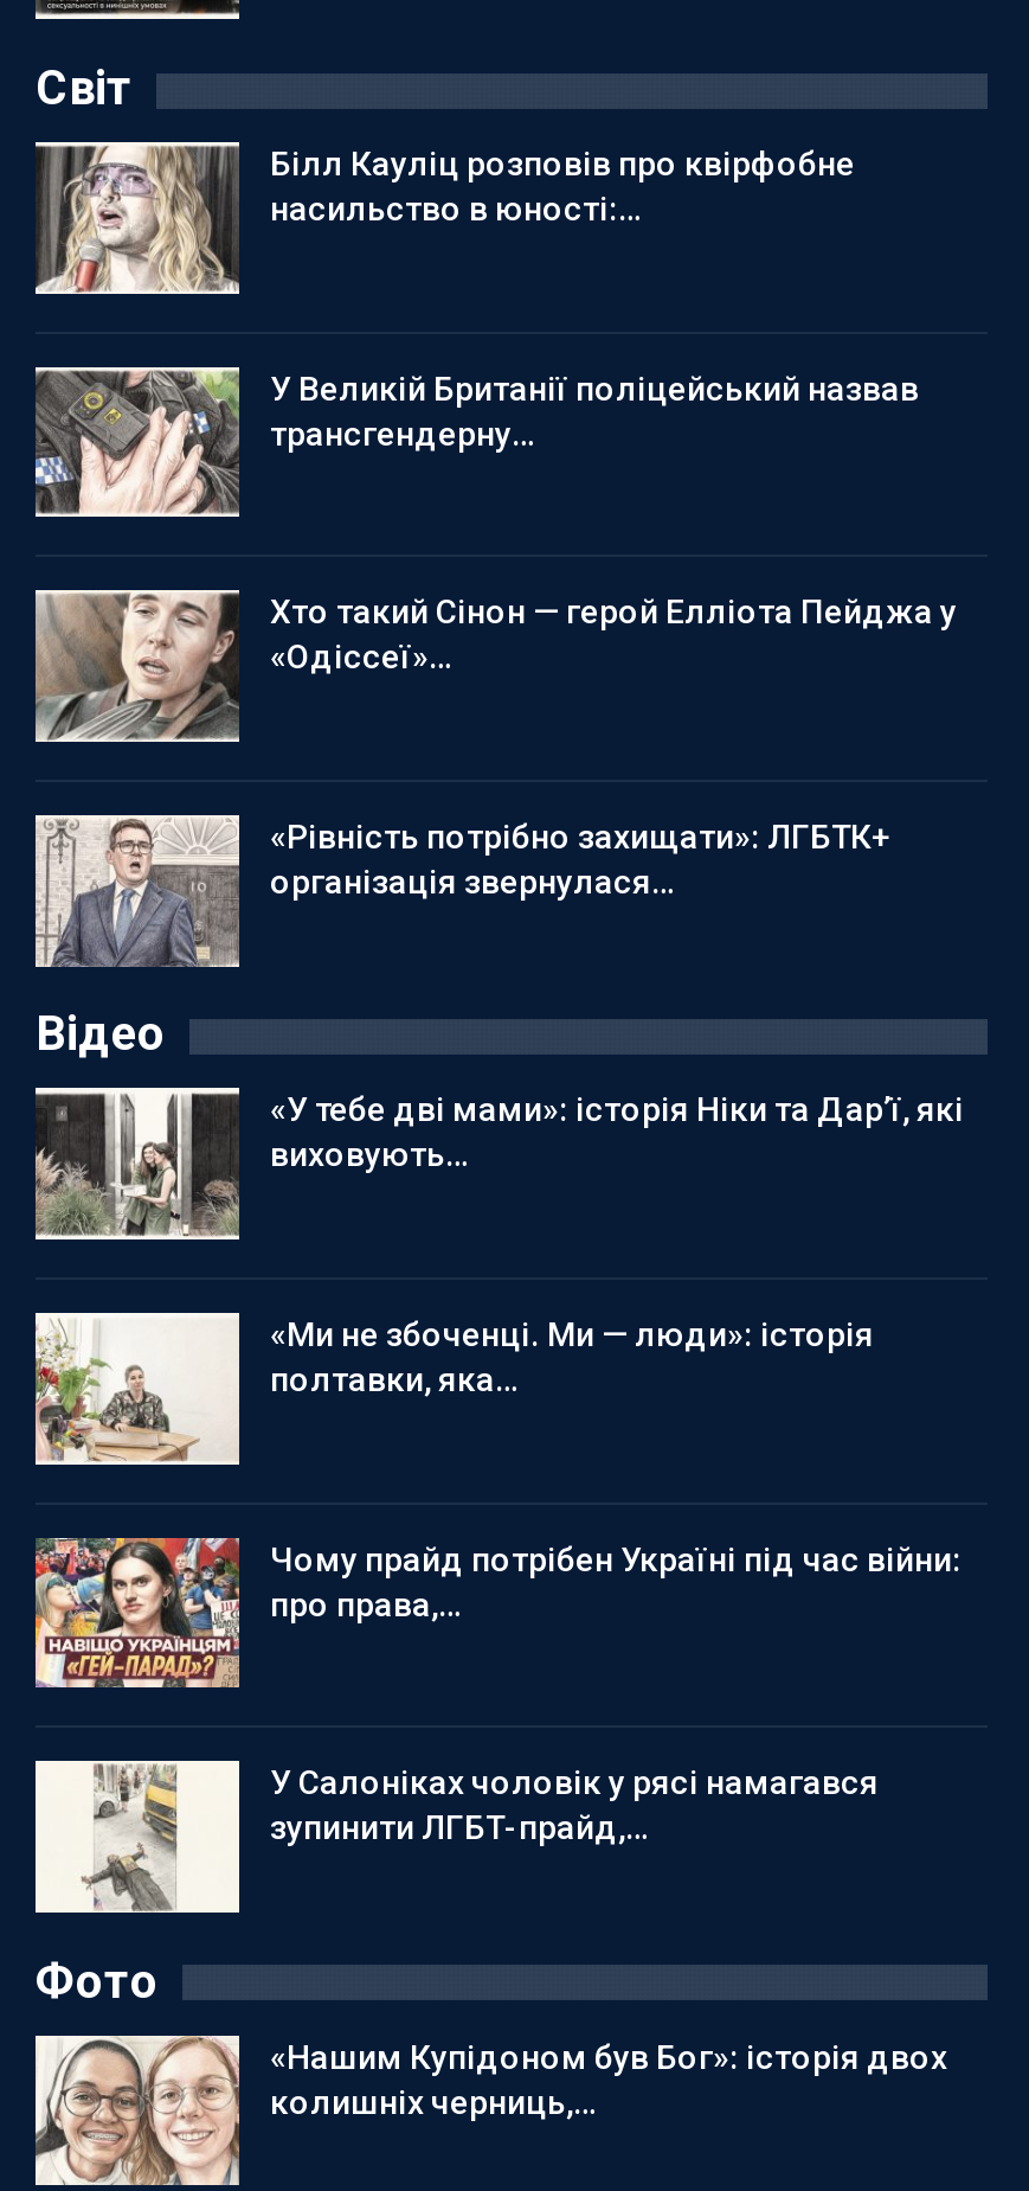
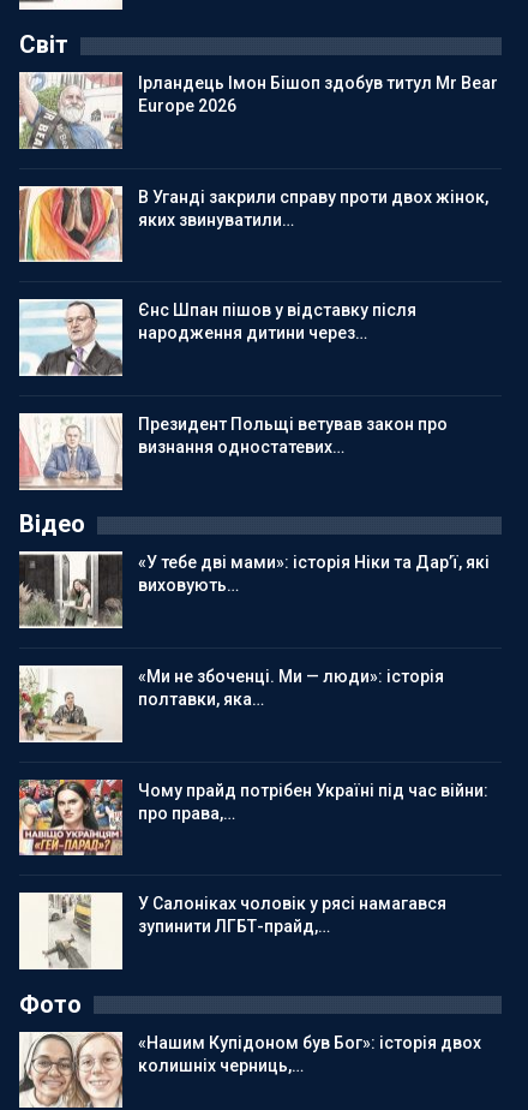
[36,145,855,296] [image] | Білл Кауліц розповів про квірфобне | насильство в юності:… -> [18,72,498,150] [image] | Ірландець Імон Бішоп здобув титул Mr Bear | Europe 2026
[33,367,919,517] [image] | У Великій Британії поліцейський назвав | трансгендерну… -> [18,186,488,262] [image] | В Уганді закрили справу проти двох жінок, | яких звинуватили…
[33,590,957,742] [image] | Хто такий Сінон — герой Елліота Пейджа у | «Одіссеї»… -> [18,299,416,376] [image] | Єнс Шпан пішов у відставку після | народження дитини через…
[36,818,890,967] [image] | «Рівність потрібно захищати»: ЛГБТК+ | організація звернулася… -> [19,414,448,491] [image] | Президент Польщі ветував закон про | визнання одностатевих…

